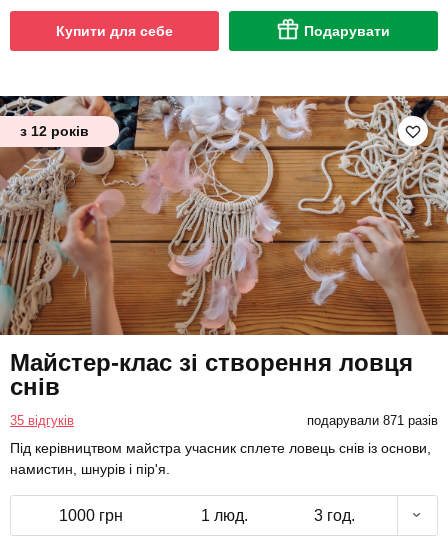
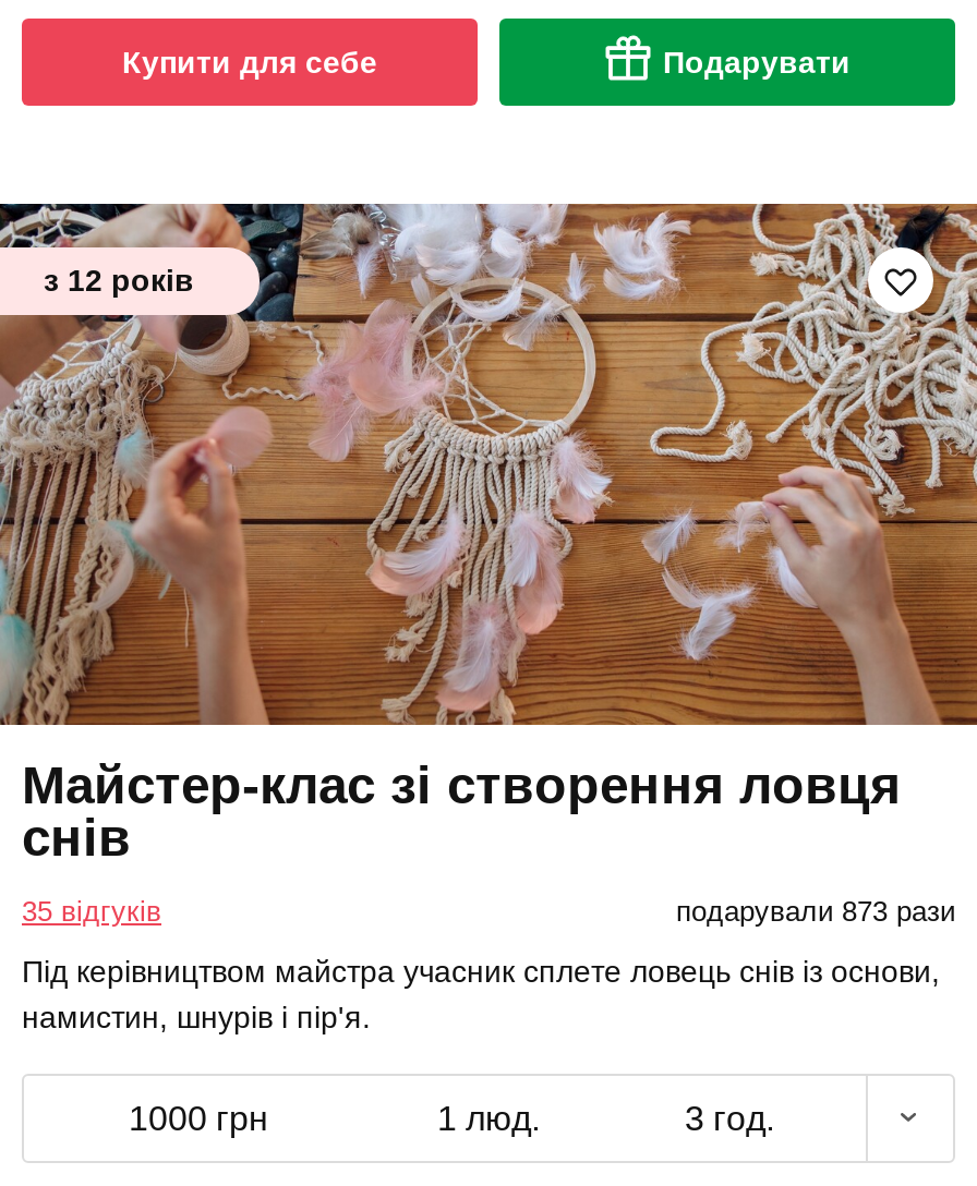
[307,413,438,428] подарували 871 разів -> [676,894,955,927] подарували 873 рази

